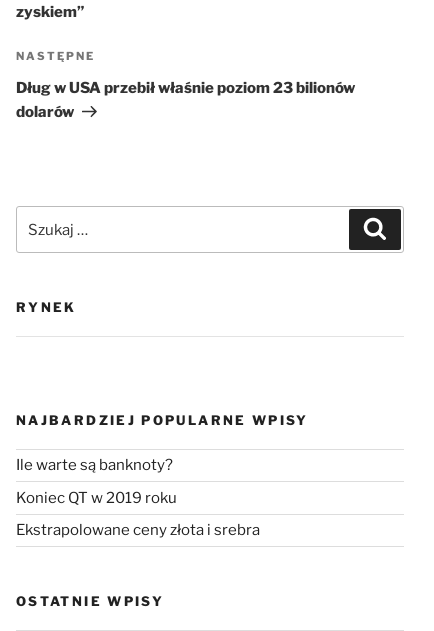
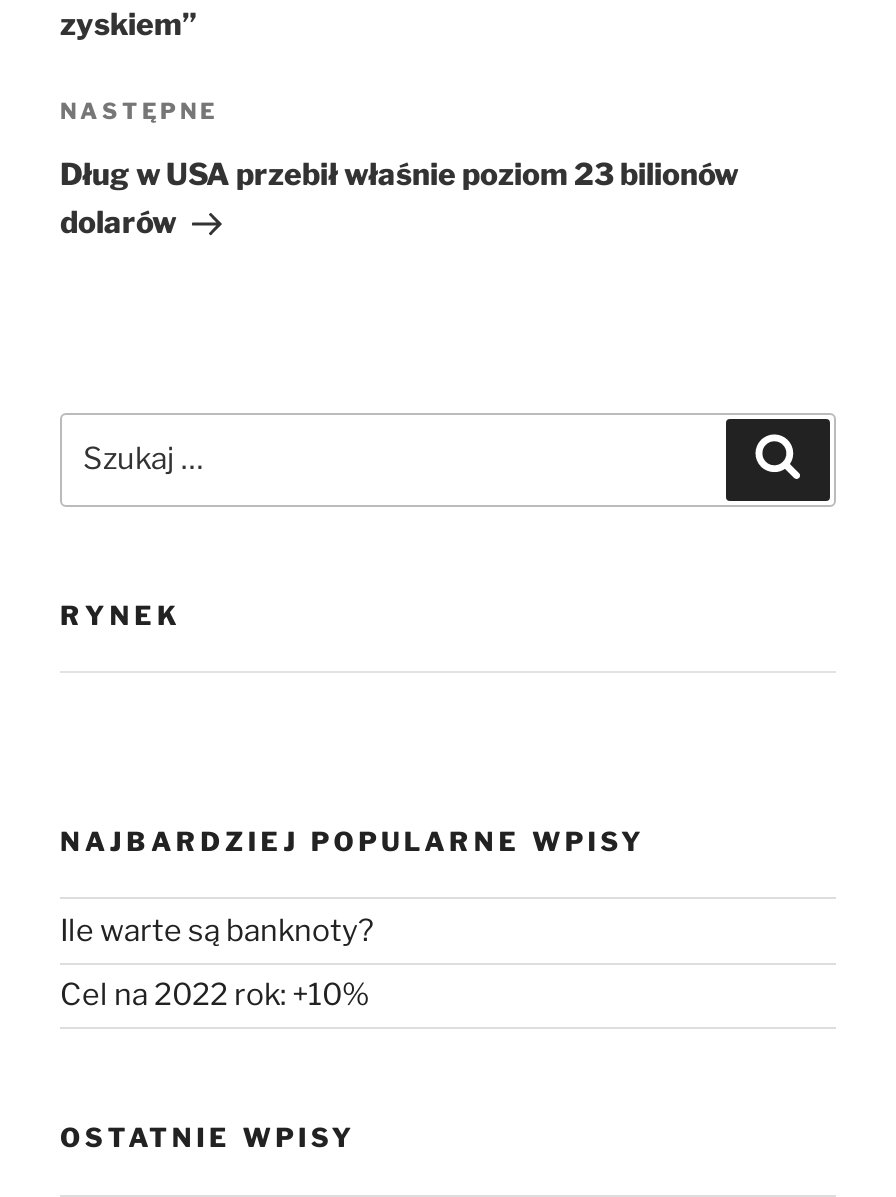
[16,489,260,539] Koniec QT w 2019 roku | Ekstrapolowane ceny złota i srebra -> [60,978,370,1014] Cel na 2022 rok: +10%

